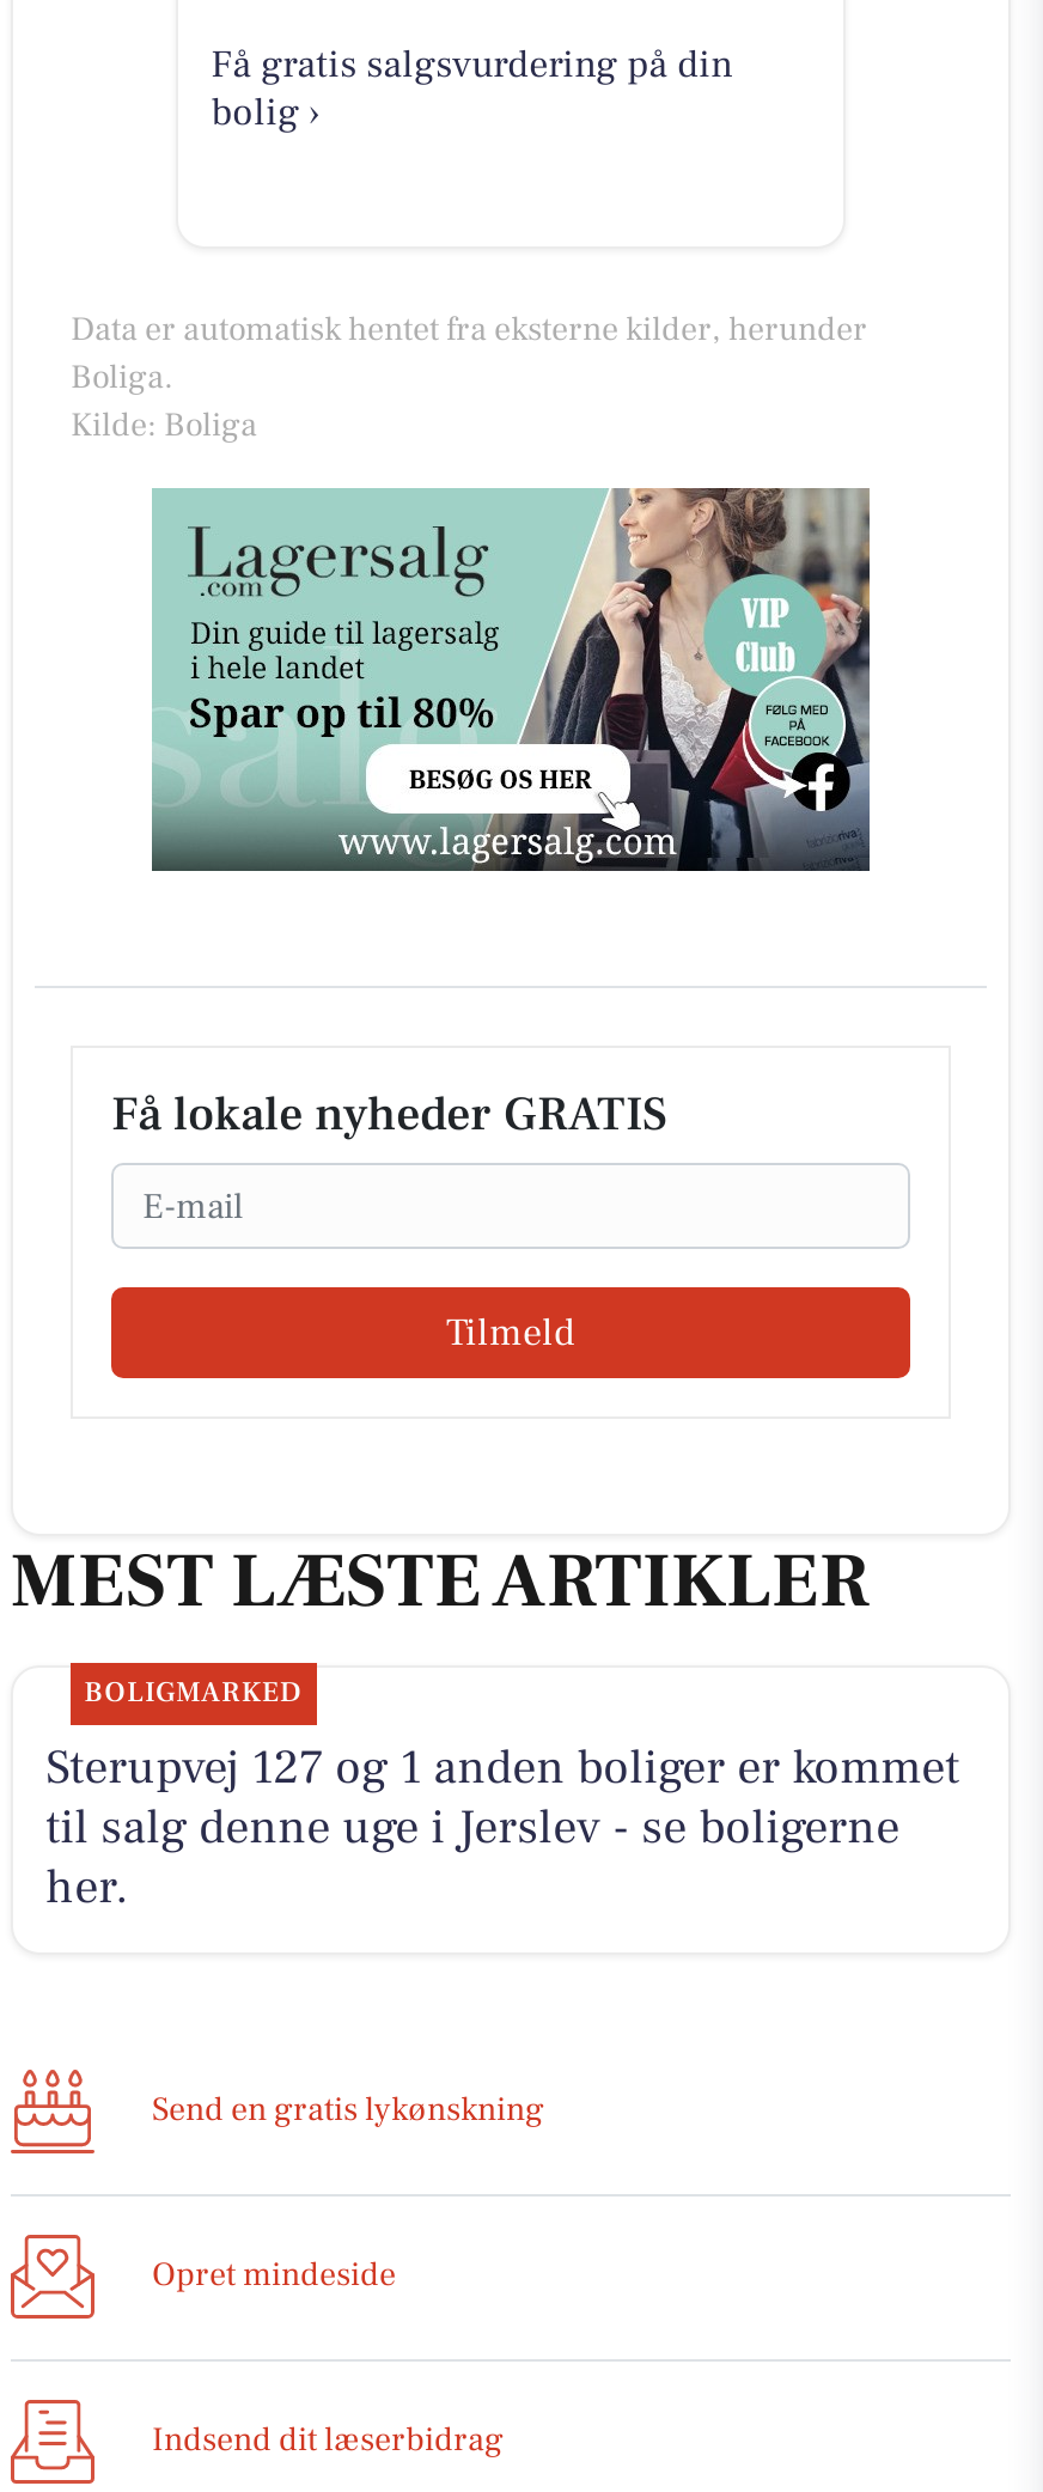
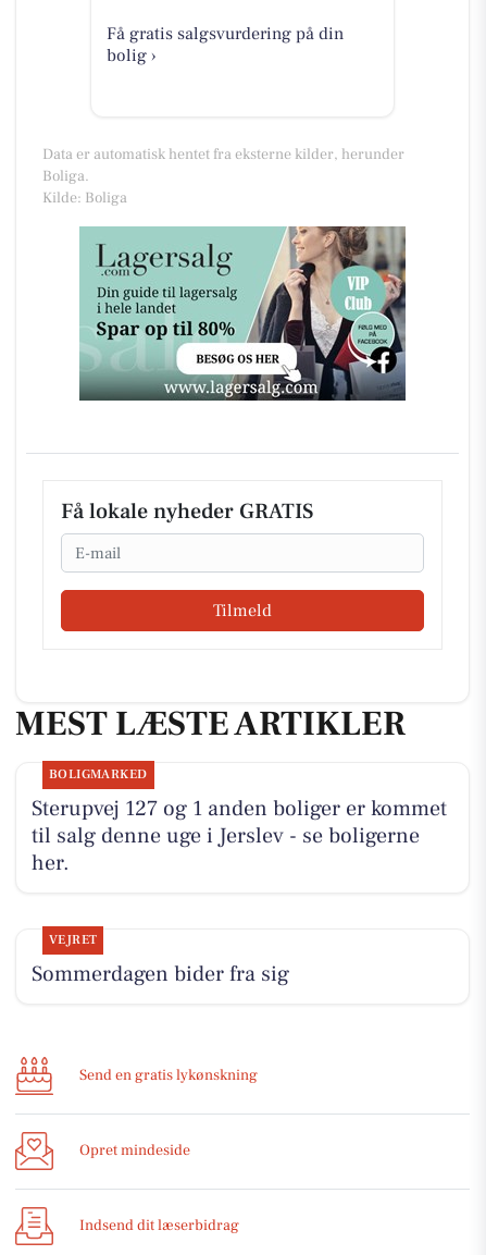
none -> [31,932,289,988] VEJRET | Sommerdagen bider fra sig

